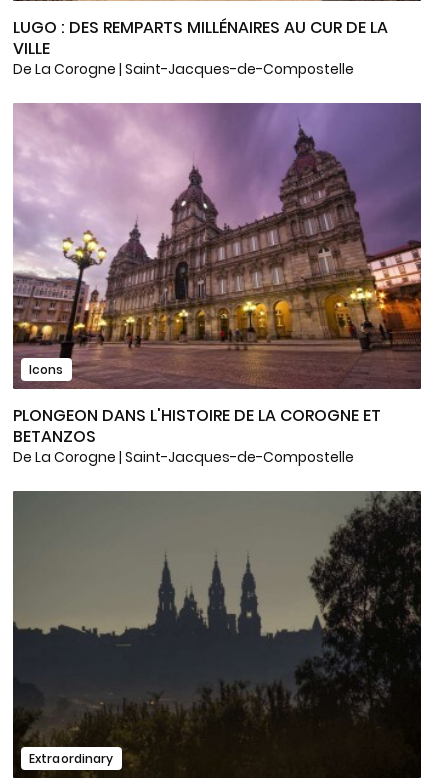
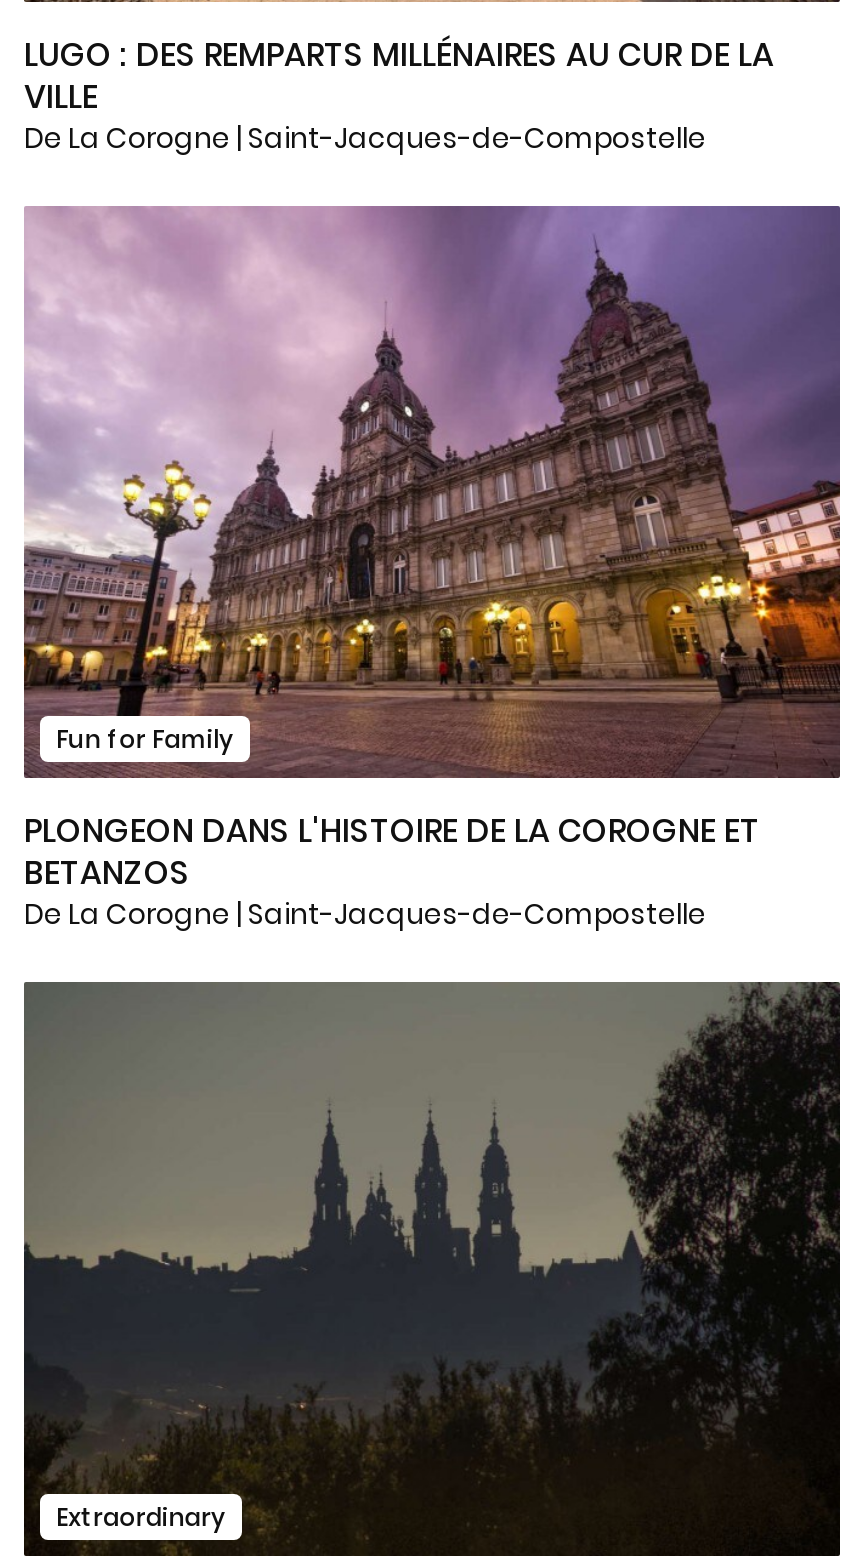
[29,361,64,378] Icons -> [56,722,233,756] Fun for Family

